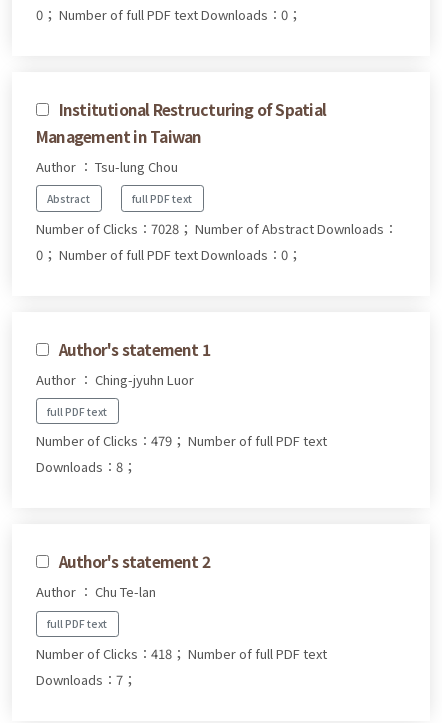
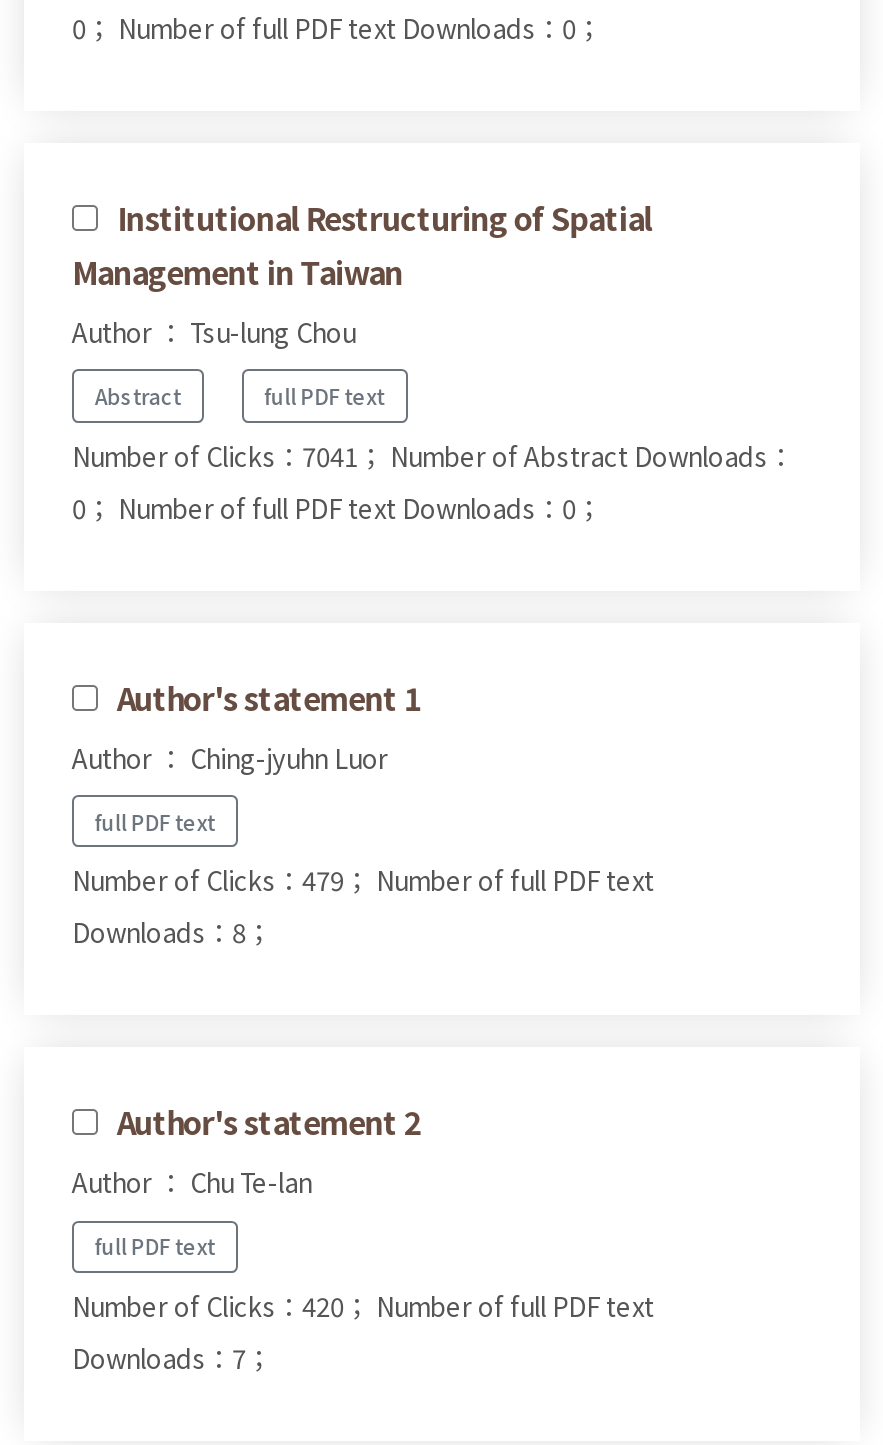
[36,219,397,238] Number of Clicks：7028； Number of Abstract Downloads： -> [72,436,794,474] Number of Clicks：7041； Number of Abstract Downloads：
[36,644,327,663] Number of Clicks：418； Number of full PDF text -> [72,1287,654,1325] Number of Clicks：420； Number of full PDF text

